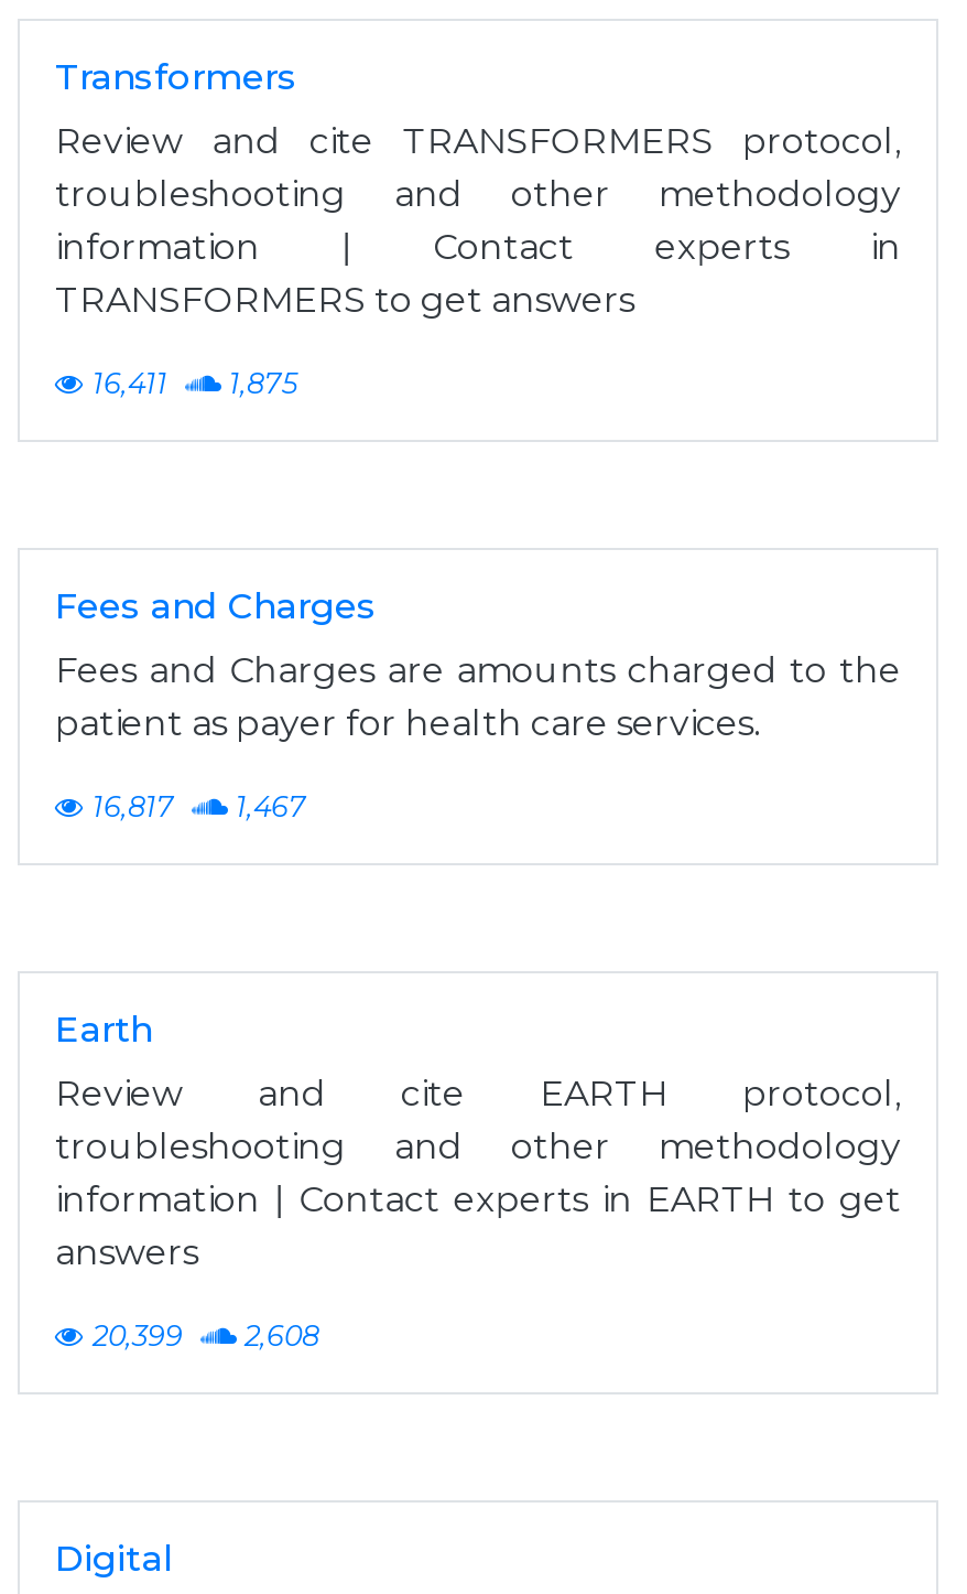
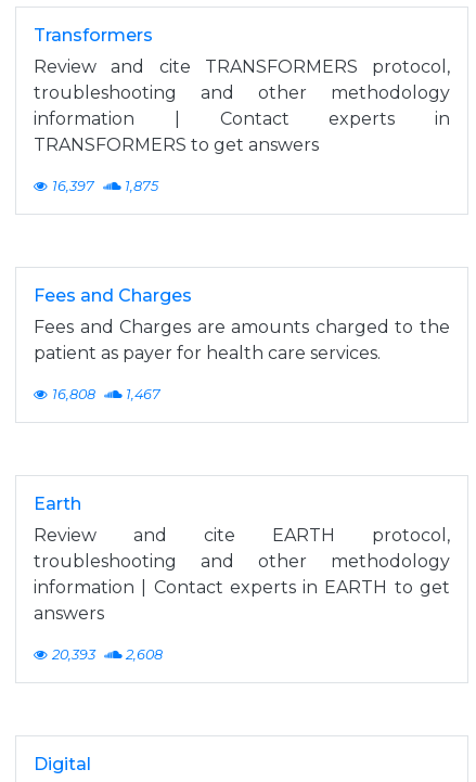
[93,366,297,399] 16,411 1,875 -> [52,178,158,194] 16,397 1,875
[93,790,306,823] 16,817 1,467 -> [52,386,160,402] 16,808 1,467
[93,1319,319,1352] 20,399 2,608 -> [52,646,163,662] 20,393 2,608

